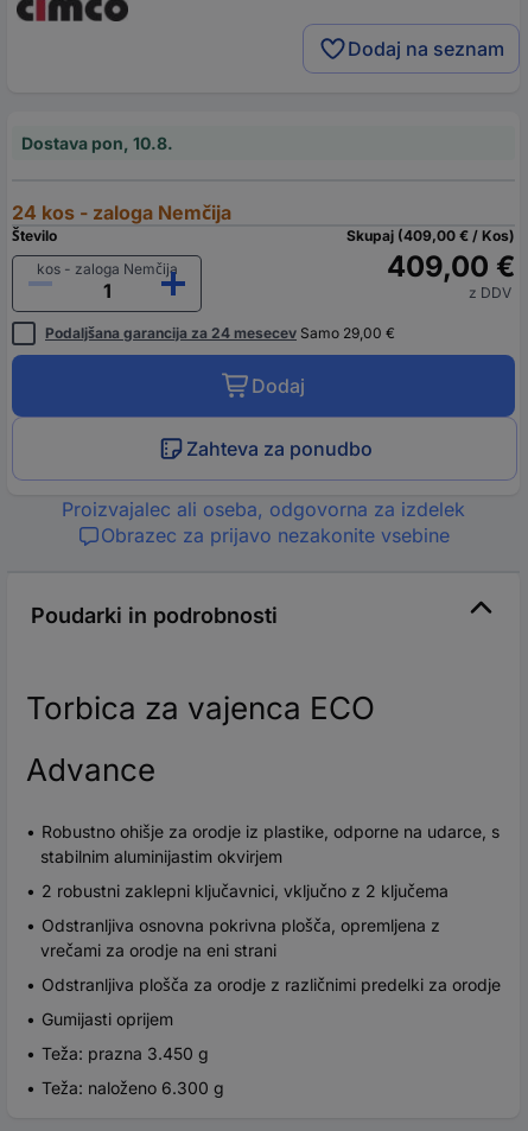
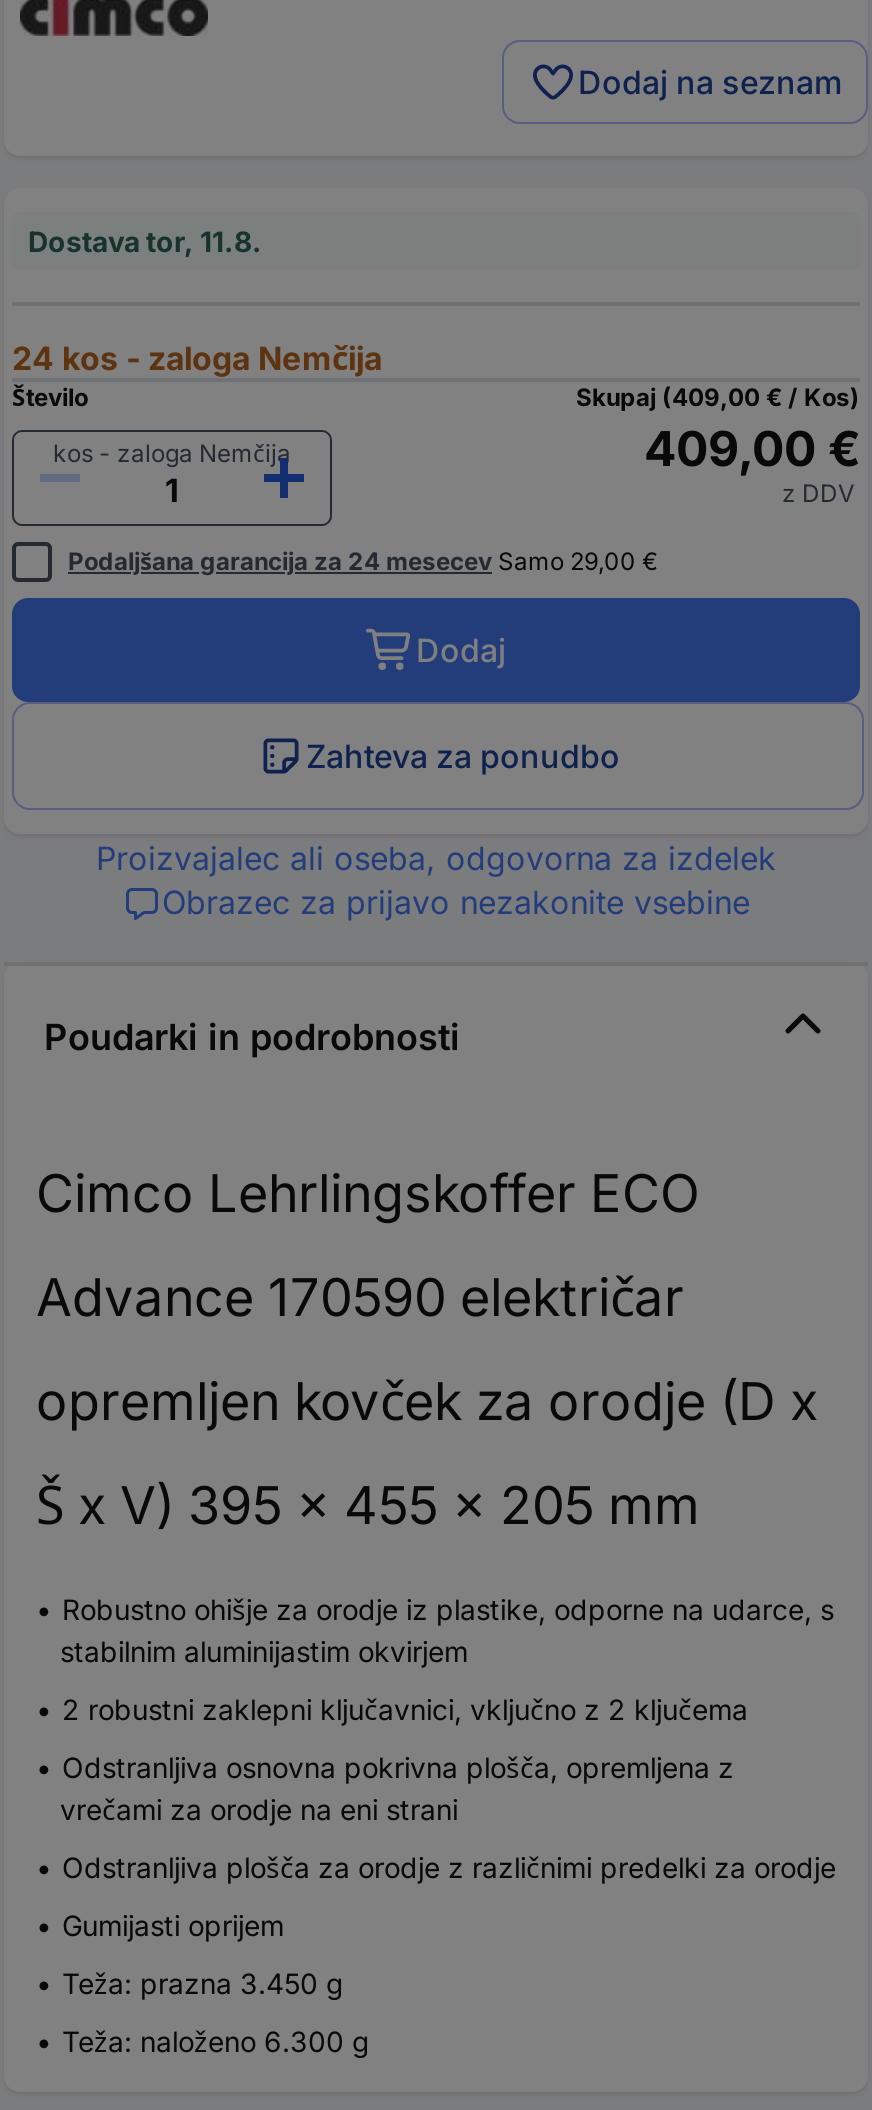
[21,133,173,153] Dostava pon, 10.8. -> [28,224,262,258] Dostava tor, 11.8.
[26,690,375,788] Torbica za vajenca ECO | Advance -> [36,1162,818,1536] Cimco Lehrlingskoffer ECO | Advance 170590 električar | opremljen kovček za orodje (D x | Š x V) 395 x 455 x 205 mm

